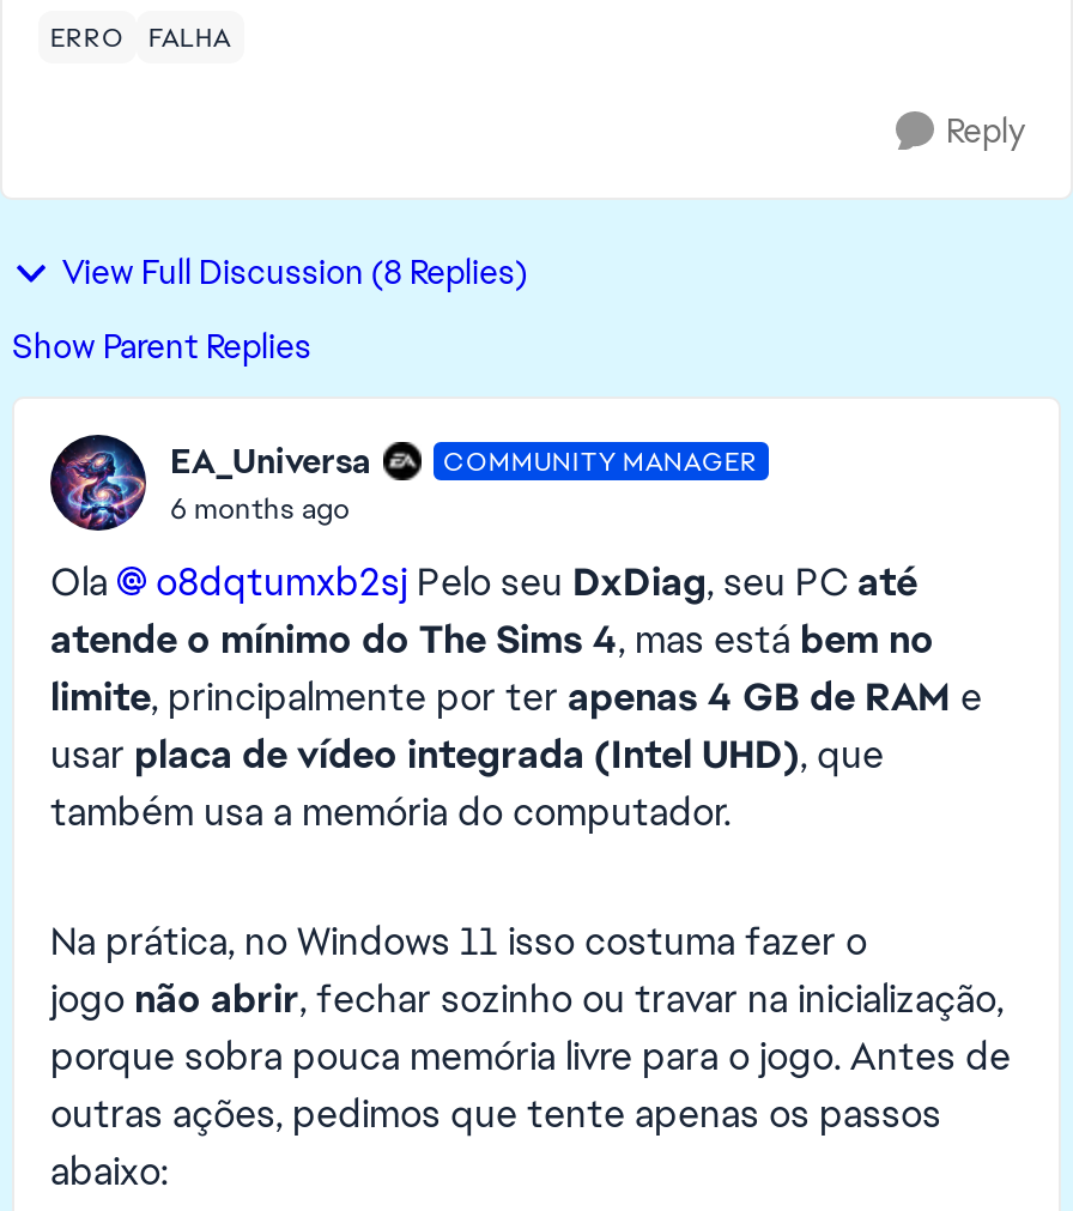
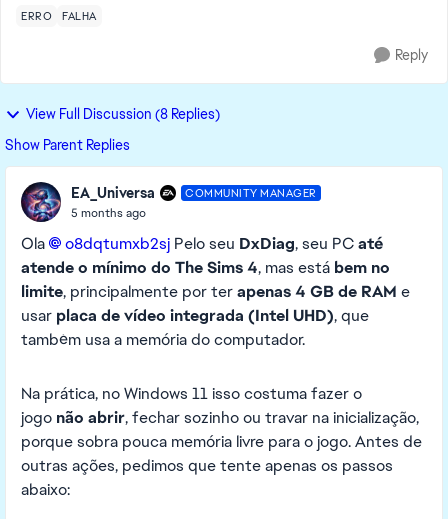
[170,489,350,527] 6 months ago -> [71,204,146,220] 5 months ago

